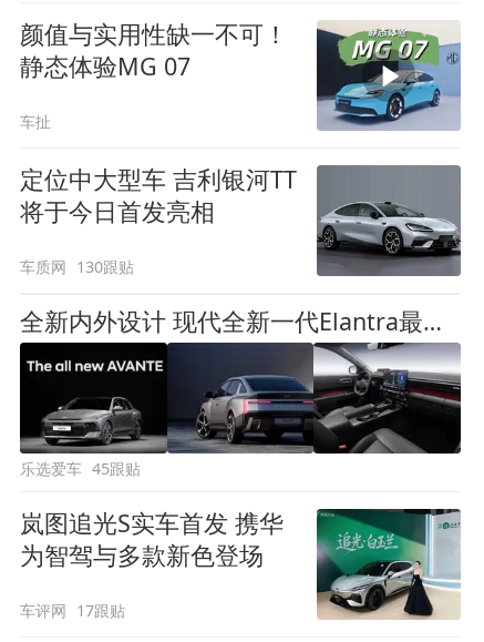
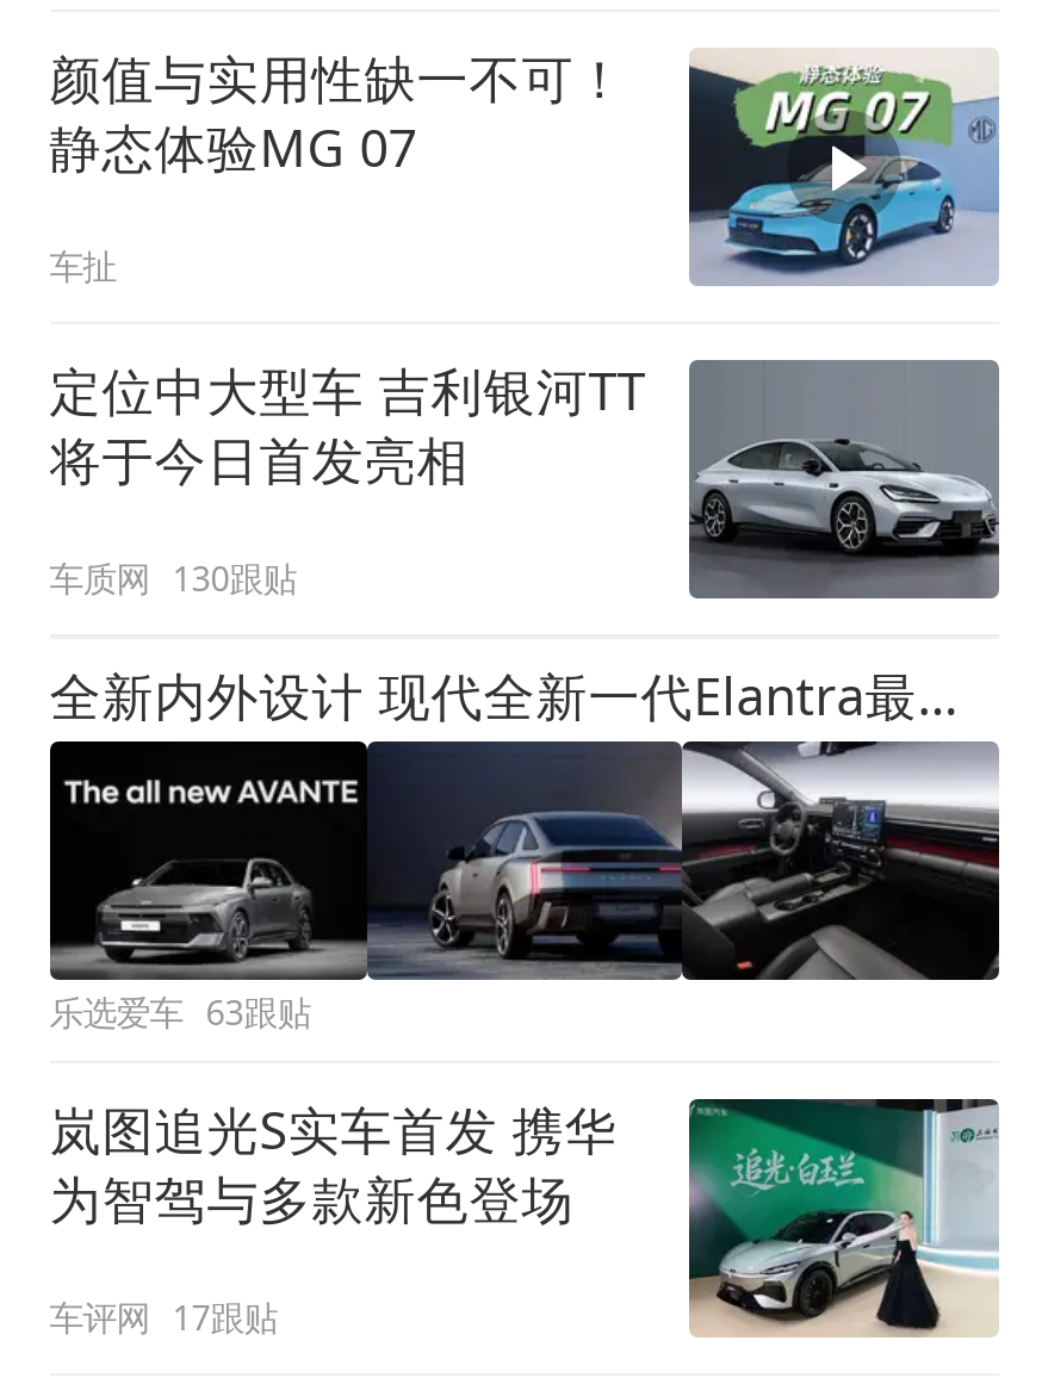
[20,458,141,480] 乐选爱车 45跟贴 -> [49,991,311,1036] 乐选爱车 63跟贴

